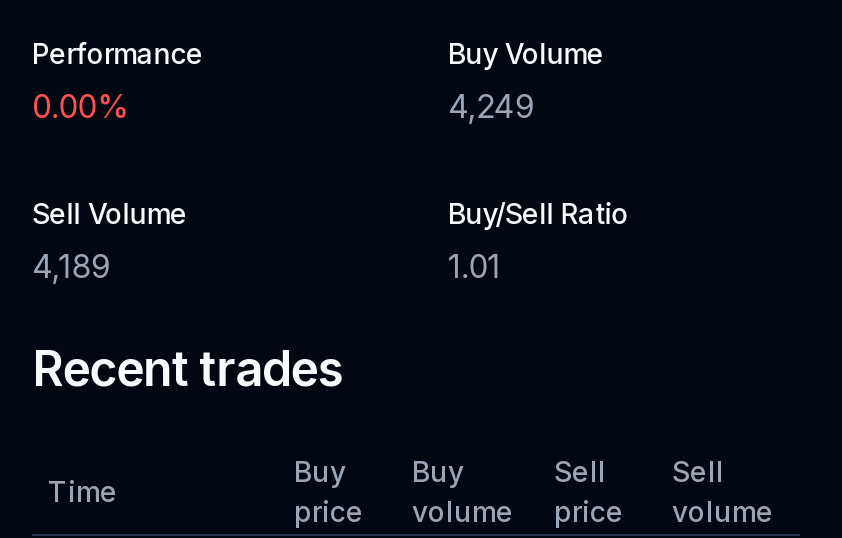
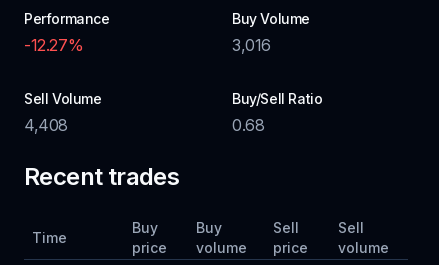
[32,86,128,126] 0.00% -> [24,35,83,55] -12.27%
[448,86,534,126] 4,249 -> [232,35,271,55] 3,016
[32,246,110,286] 4,189 -> [24,115,68,135] 4,408
[448,246,501,286] 1.01 -> [232,115,264,135] 0.68

